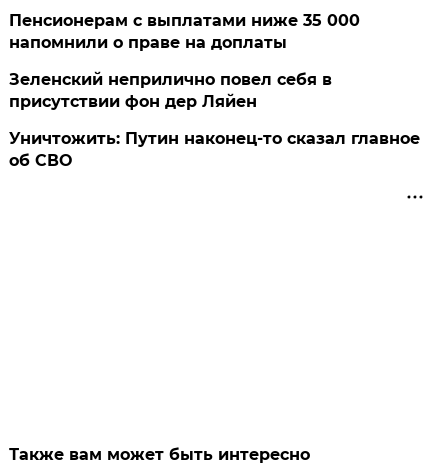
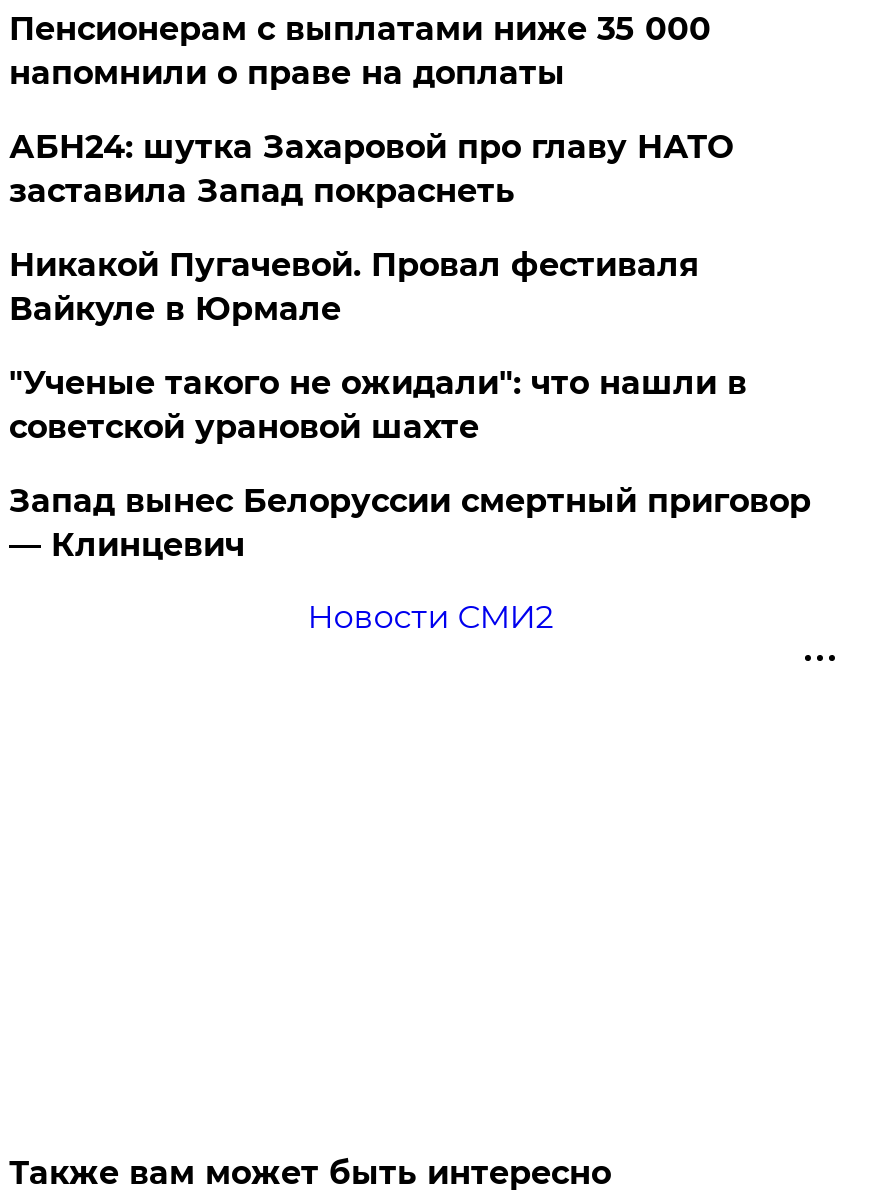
[9,70,420,170] Зеленский неприлично повел cебя в | присутствии фон дер Ляйен | Уничтожить: Путин наконец-то сказал главное | об СВО -> [9,128,811,636] АБН24: шутка Захаровой про главу НАТО | заставила Запад покраснеть | Никакой Пугачевой. Провал фестиваля | Вайкуле в Юрмале | "Ученые такого не ожидали": что нашли в | советской урановой шахте | Запад вынес Белоруссии смертный приговор | — Клинцевич | Новости СМИ2

